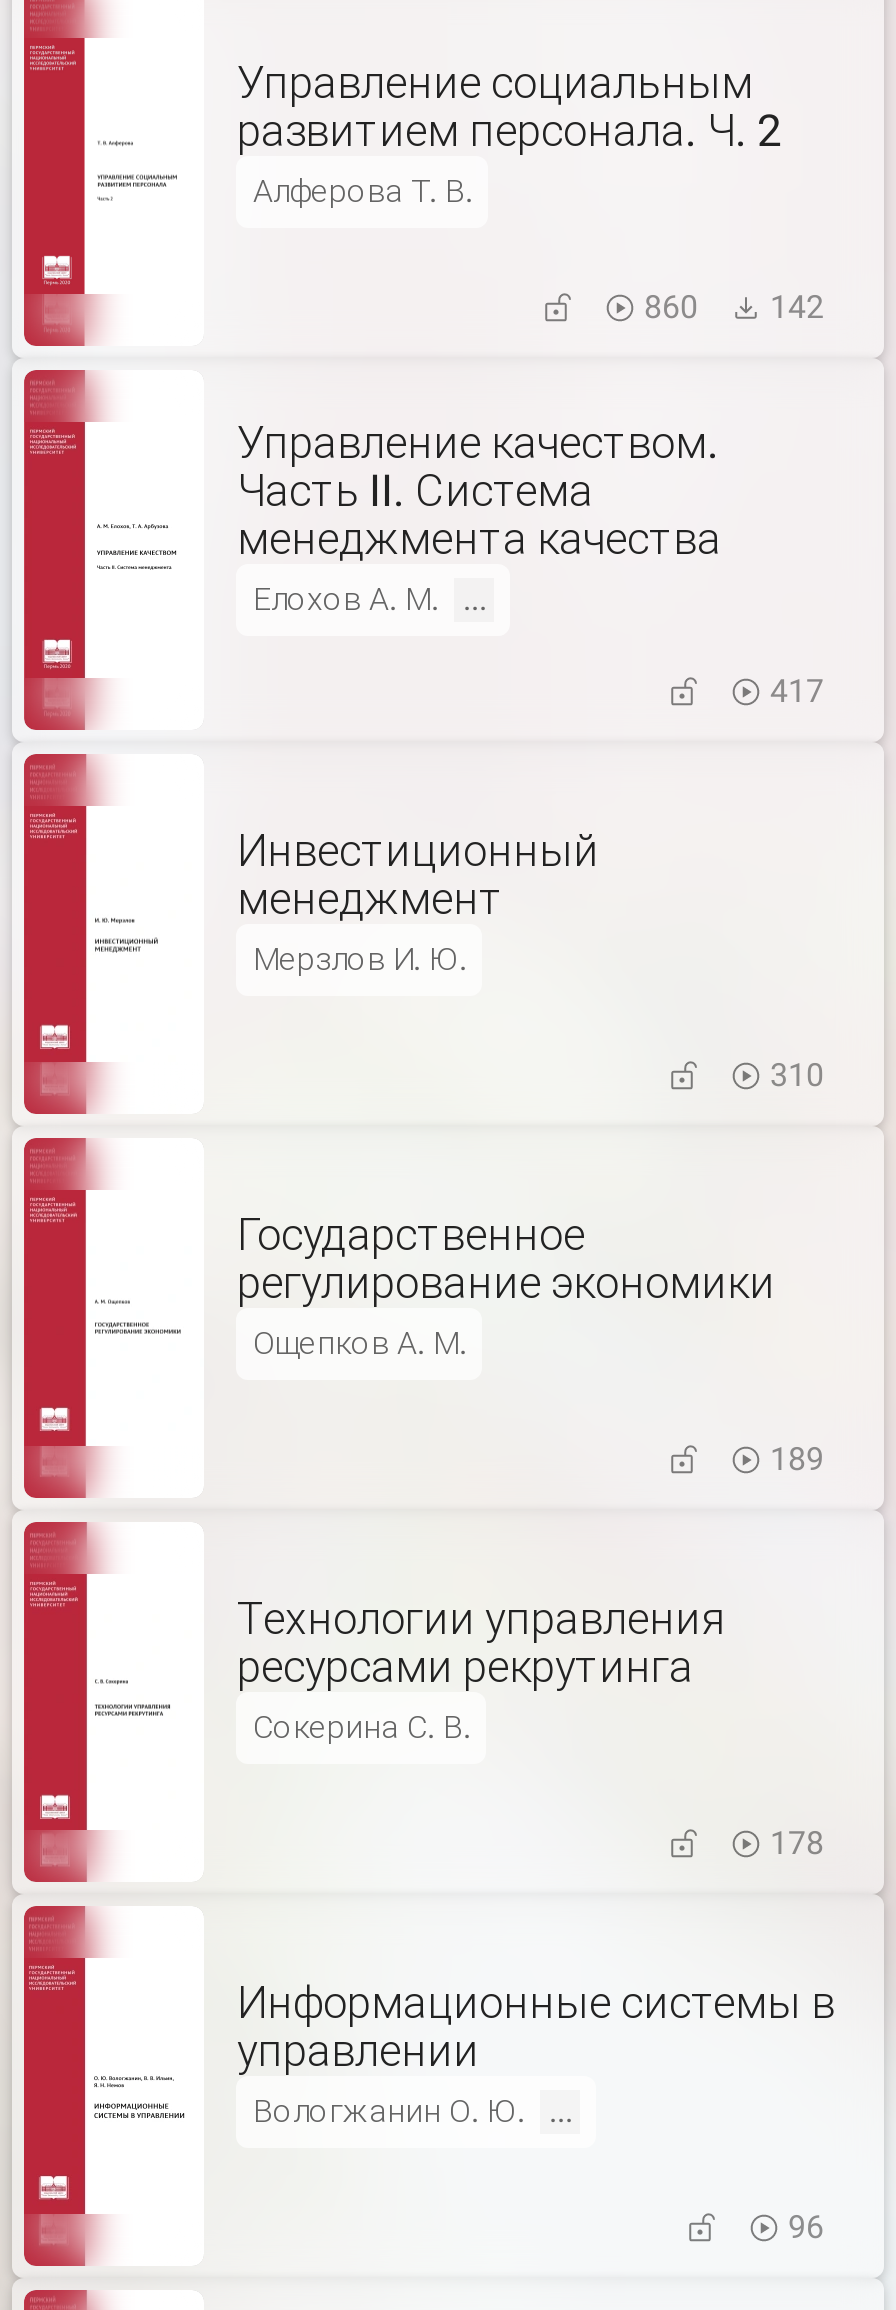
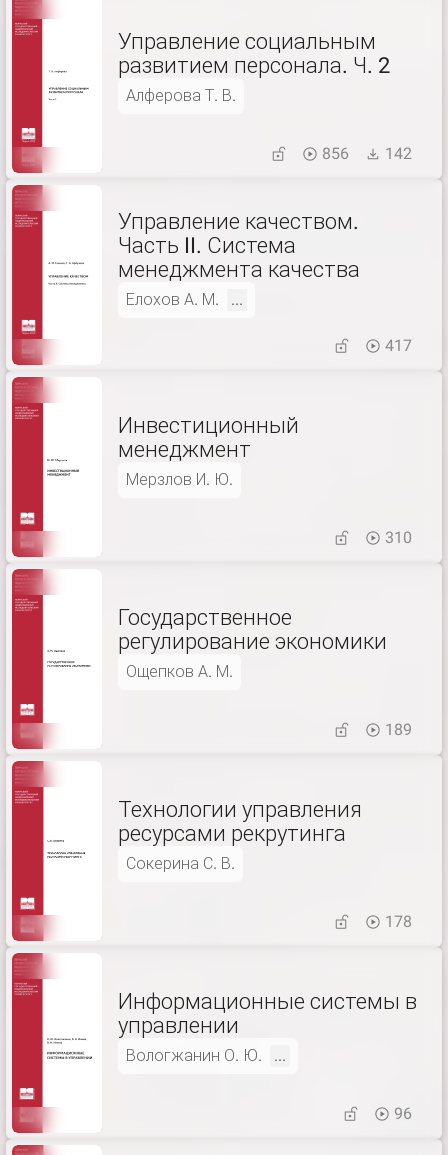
[644,288,824,326] 860 142 -> [322,144,412,163] 856 142

